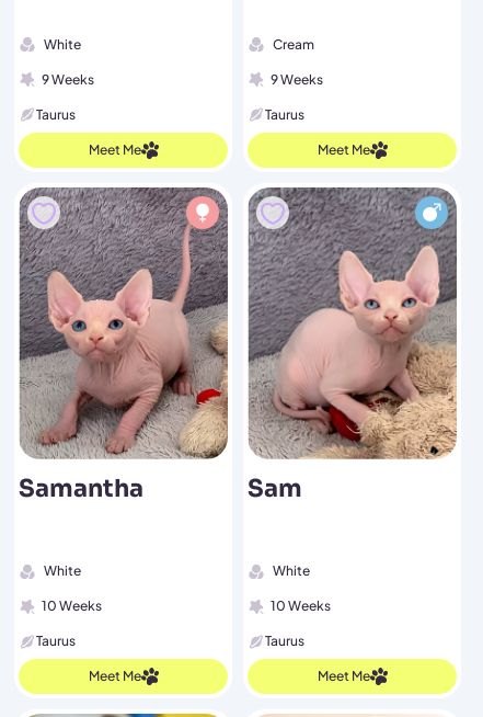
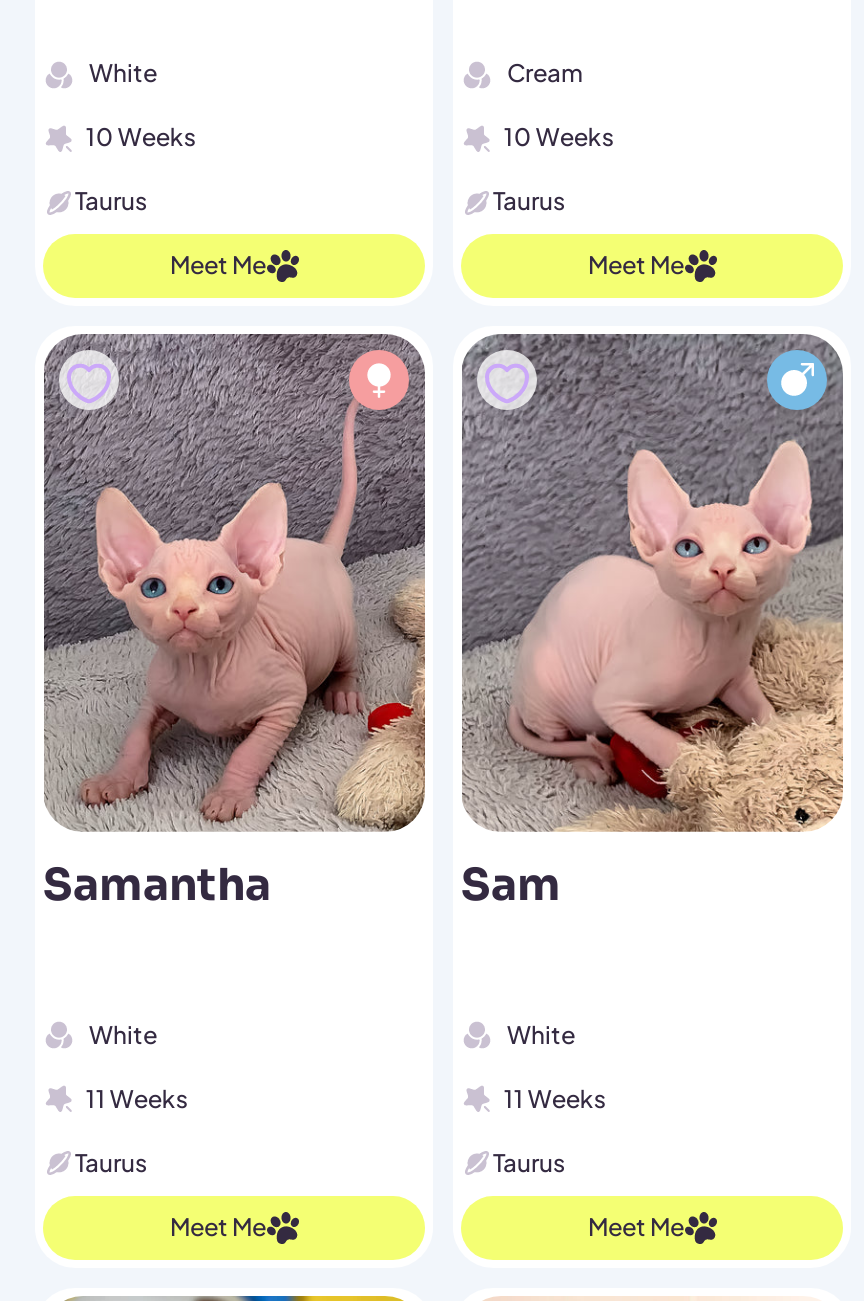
[42,71,95,87] 9 Weeks -> [86,123,196,153] 10 Weeks
[271,71,324,87] 9 Weeks -> [504,123,614,153] 10 Weeks
[42,598,102,614] 10 Weeks -> [86,1083,188,1113] 11 Weeks
[271,598,331,614] 10 Weeks -> [504,1083,606,1113] 11 Weeks

